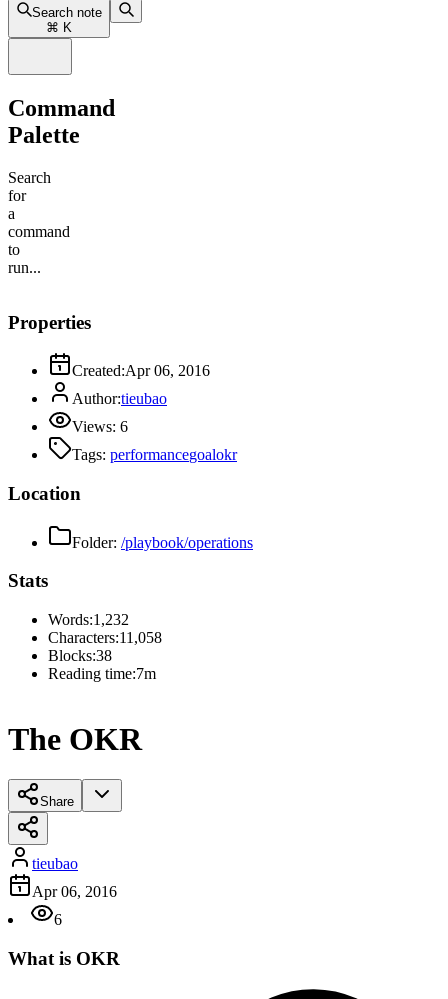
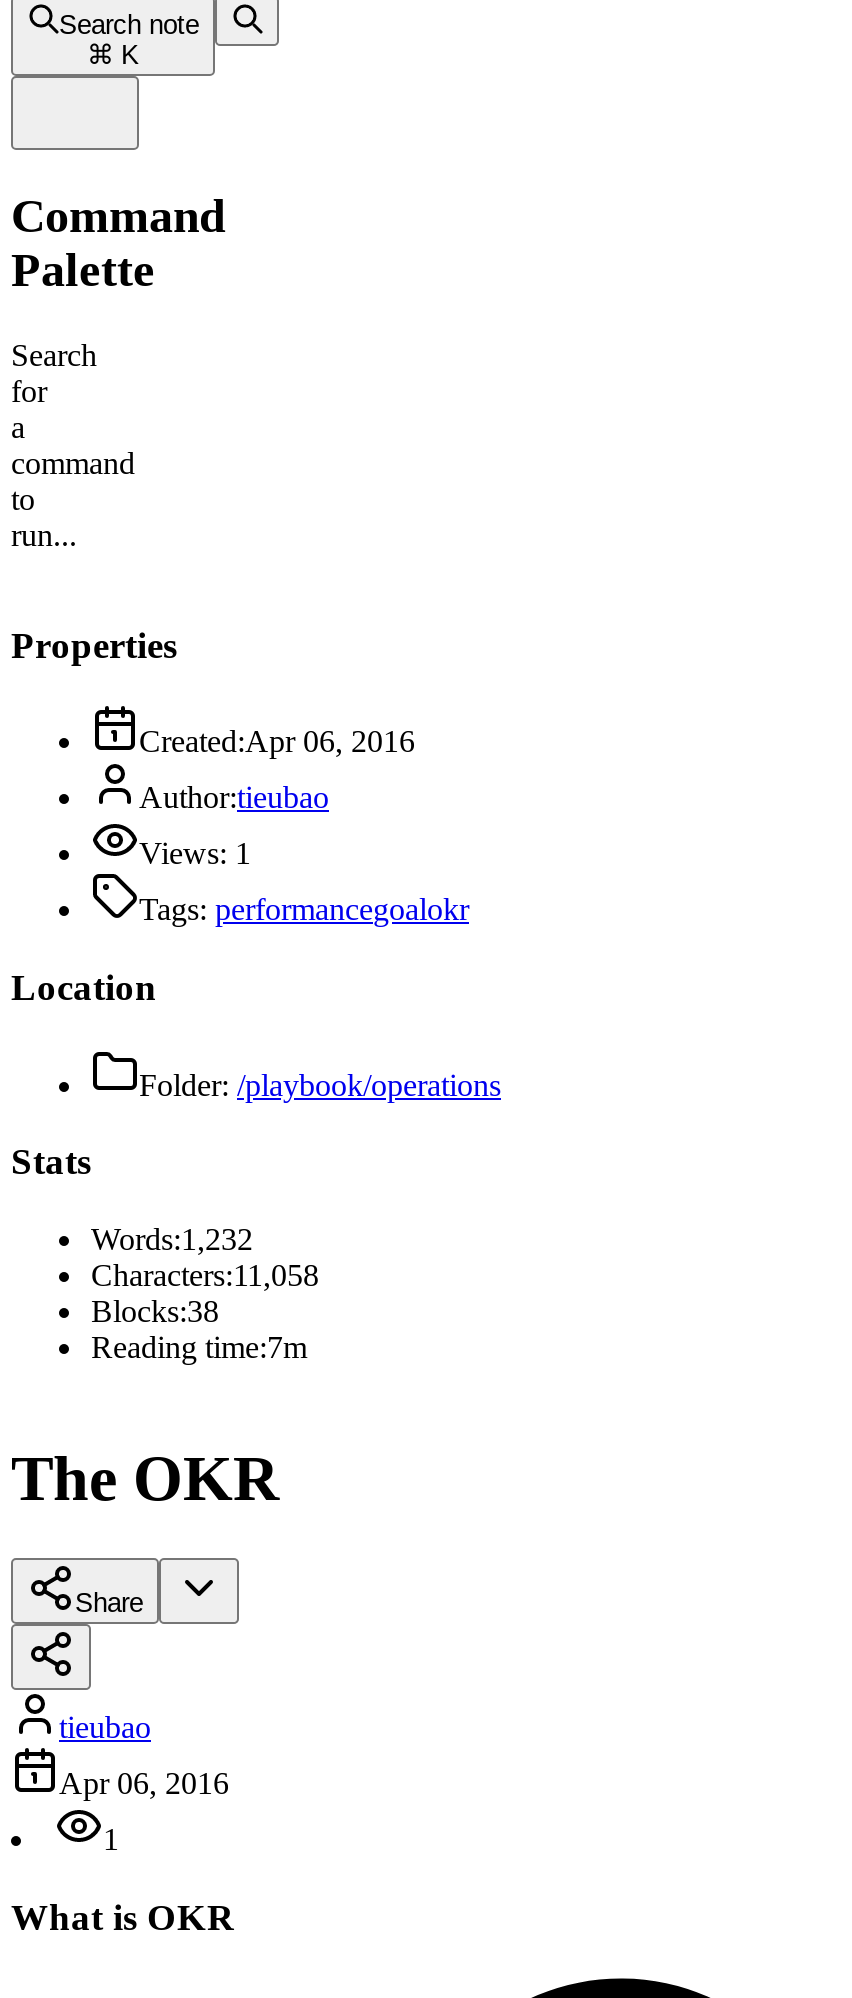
[72,418,128,435] Views: 6 -> [139,836,251,870] Views: 1
[54,911,62,928] 6 -> [103,1822,119,1856] 1

